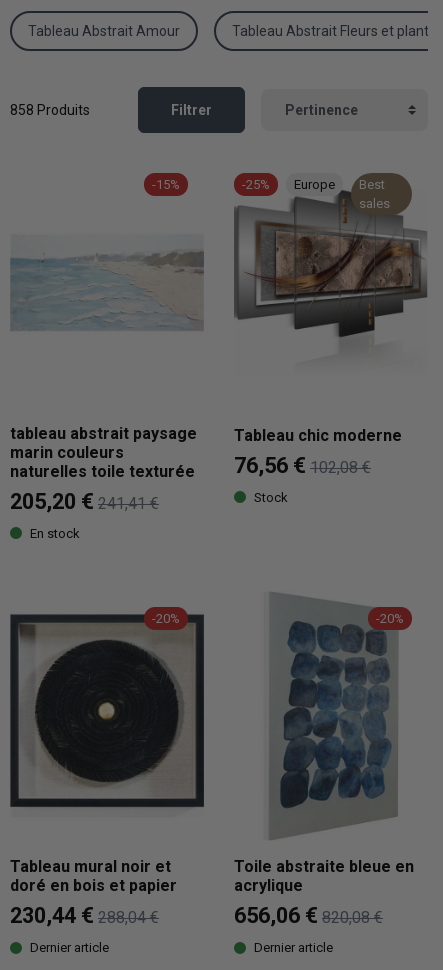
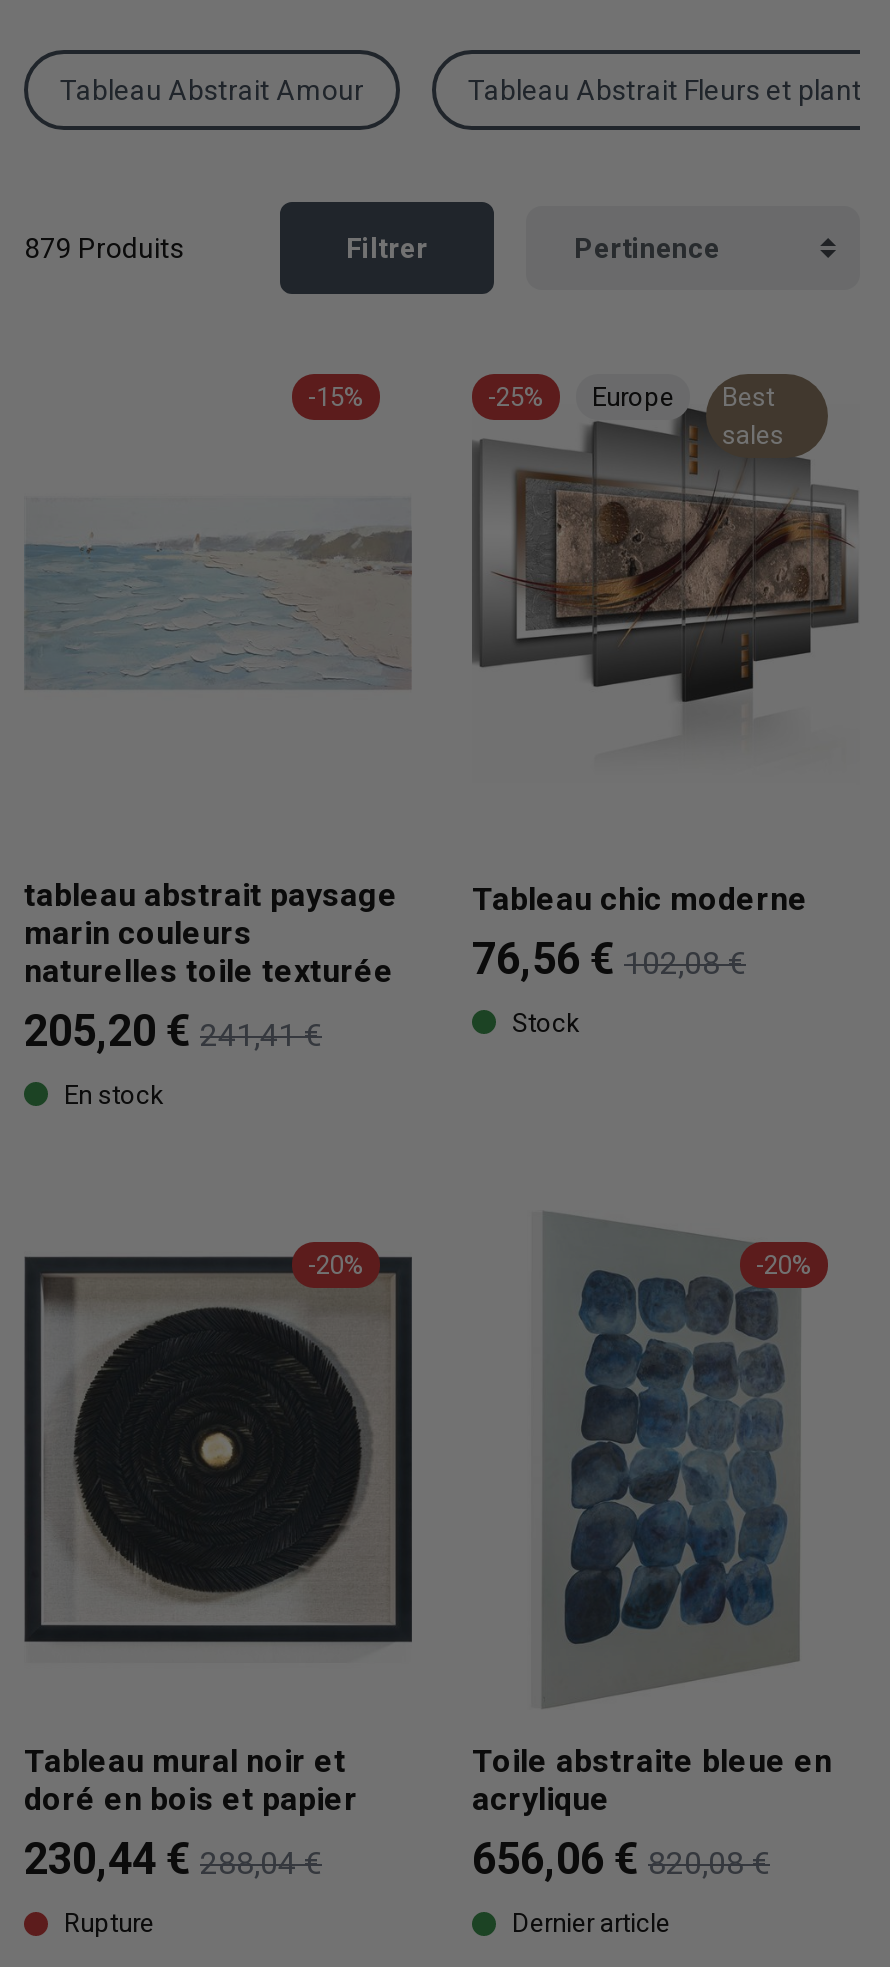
[10,101,90,117] 858 Produits -> [24,231,184,263] 879 Produits
[30,940,109,955] Dernier article -> [64,1909,154,1939] Rupture

